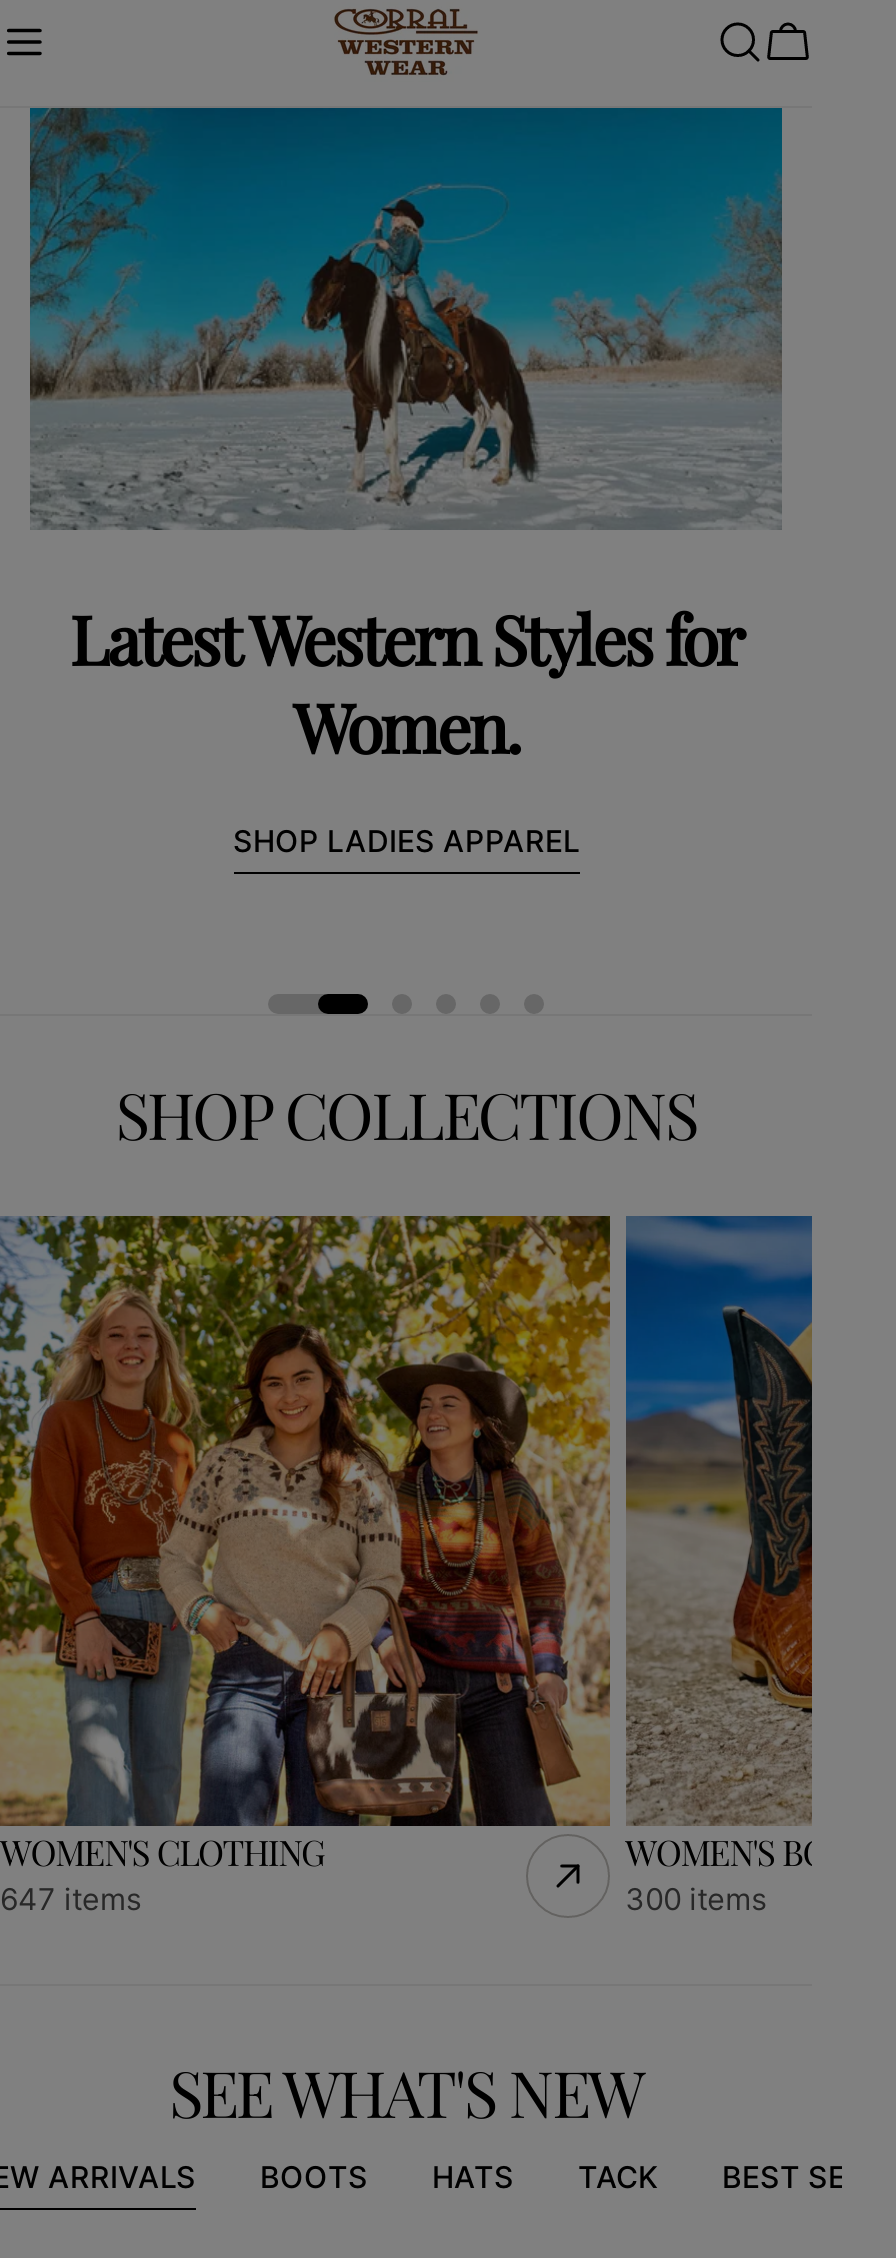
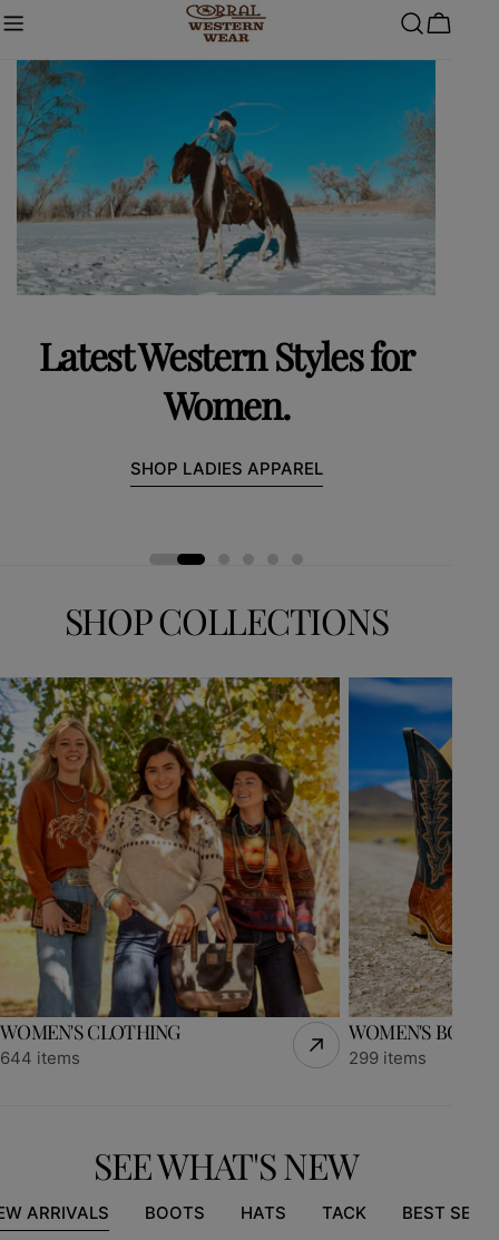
[0,1880,142,1918] 647 items -> [0,1047,80,1069] 644 items
[625,1880,767,1918] 300 items -> [348,1047,426,1069] 299 items

